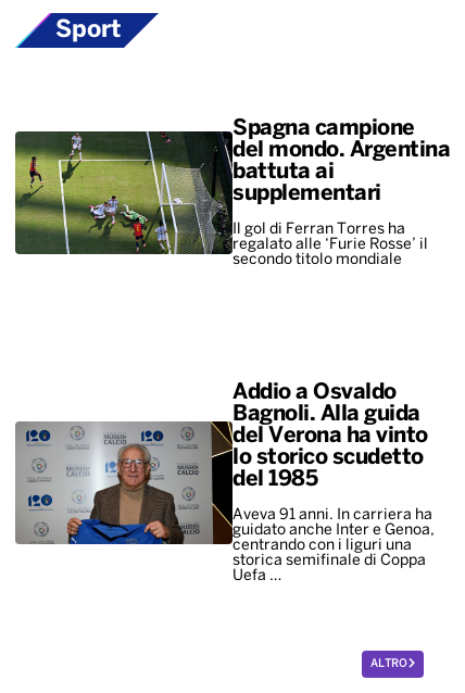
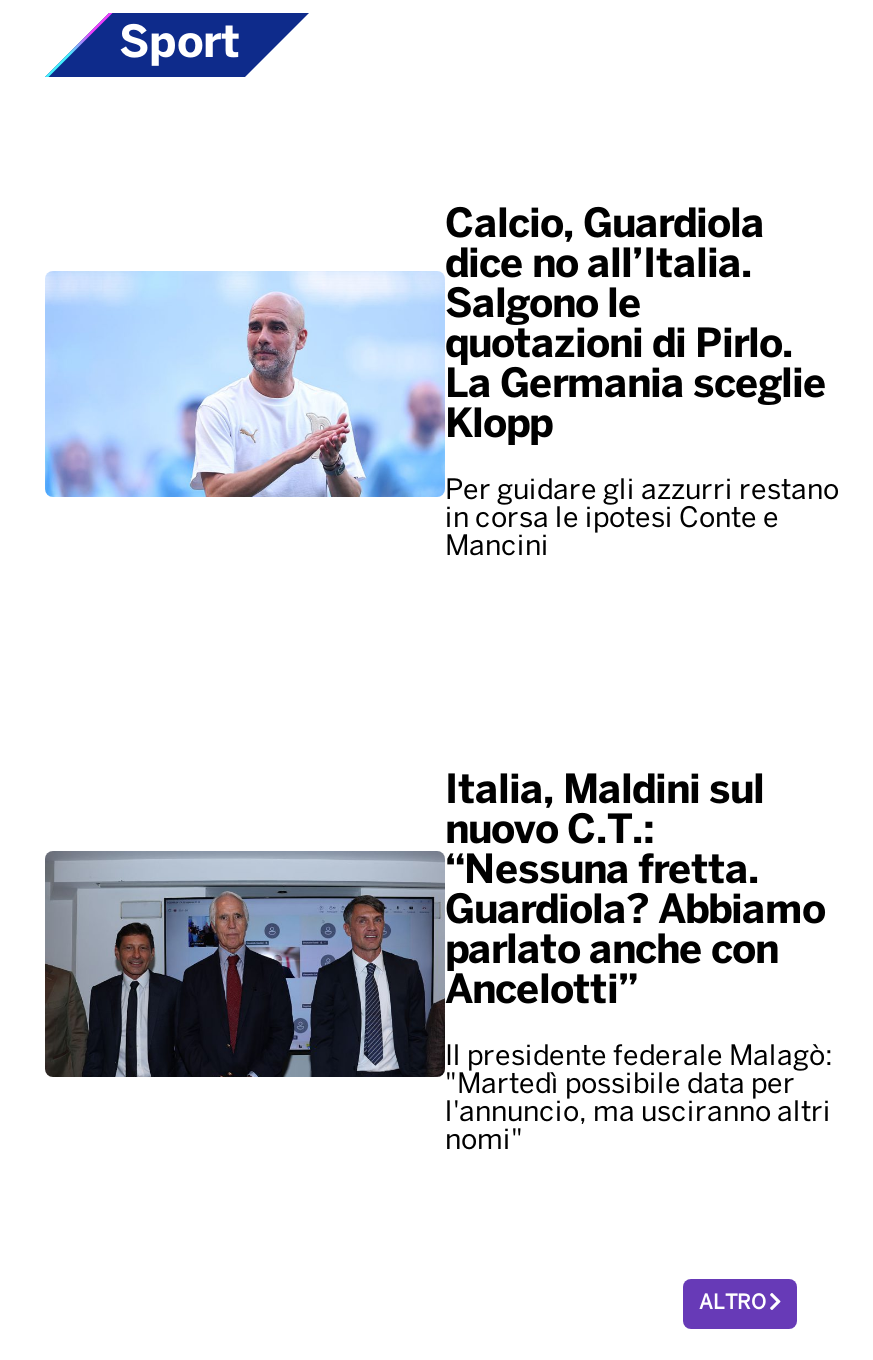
[14,118,450,255] [image] | Spagna campione | del mondo. Argentina | battuta ai | supplementari -> [43,207,826,499] [image] | Calcio, Guardiola | dice no all’Italia. | Salgono le | quotazioni di Pirlo. | La Germania sceglie | Klopp
[232,223,428,267] Il gol di Ferran Torres ha | regalato alle ‘Furie Rosse’ il | secondo titolo mondiale -> [445,479,839,561] Per guidare gli azzurri restano | in corsa le ipotesi Conte e | Mancini
[15,382,428,545] [image] | Addio a Osvaldo | Bagnoli. Alla guida | del Verona ha vinto | lo storico scudetto | del 1985 -> [45,772,825,1079] [image] | Italia, Maldini sul | nuovo C.T.: | “Nessuna fretta. | Guardiola? Abbiamo | parlato anche con | Ancelotti”
[232,508,435,583] Aveva 91 anni. In carriera ha | guidato anche Inter e Genoa, | centrando con i liguri una | storica semifinale di Coppa | Uefa … -> [445,1044,833,1154] Il presidente federale Malagò: | "Martedì possibile data per | l'annuncio, ma usciranno altri | nomi"

